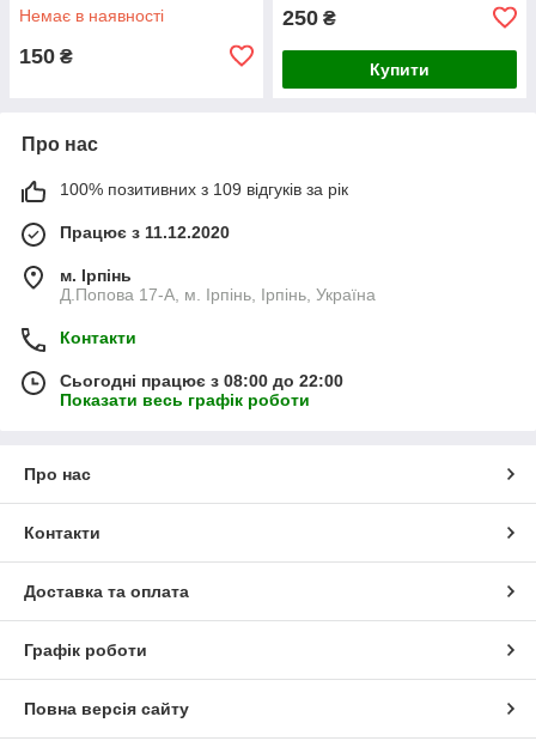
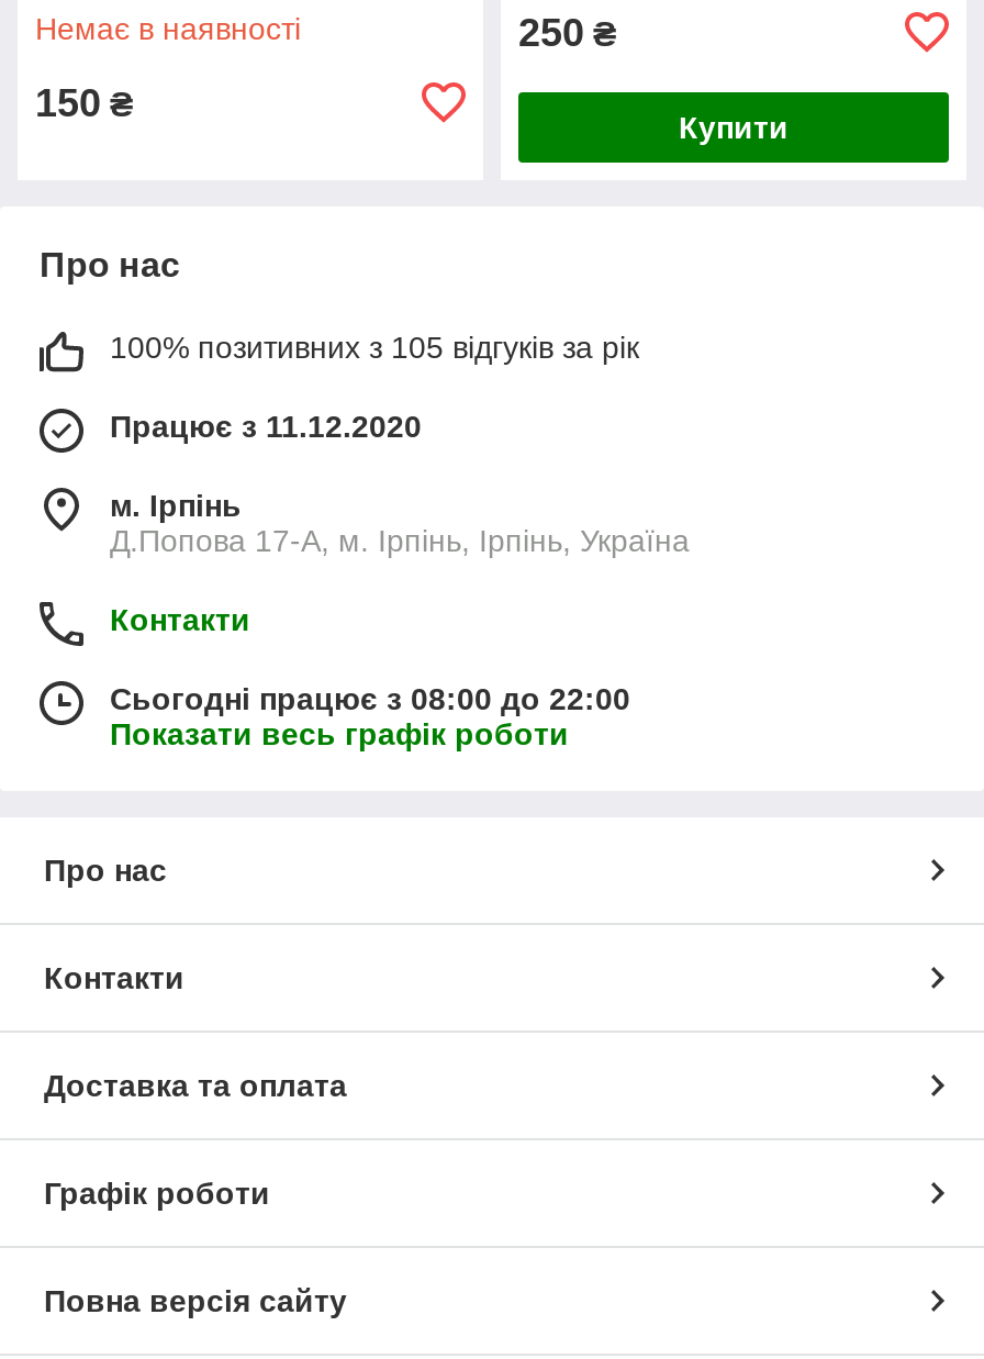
[60,179,348,198] 100% позитивних з 109 відгуків за рік -> [110,329,639,364] 100% позитивних з 105 відгуків за рік

